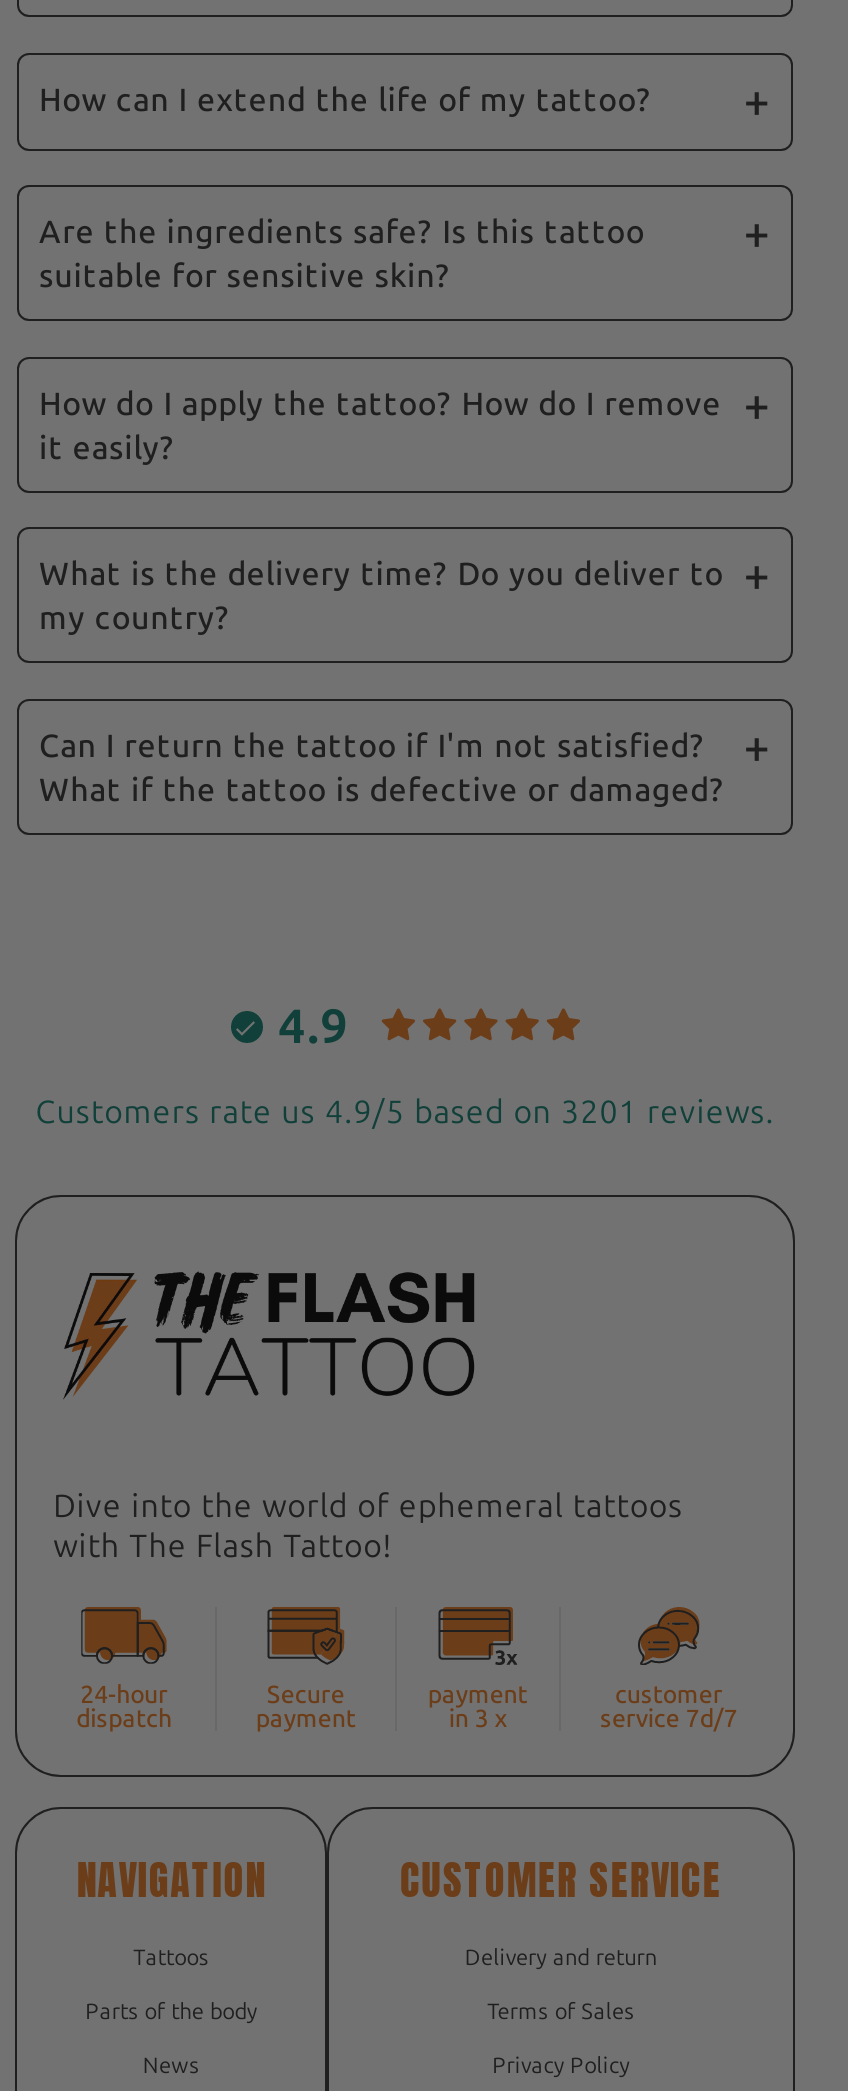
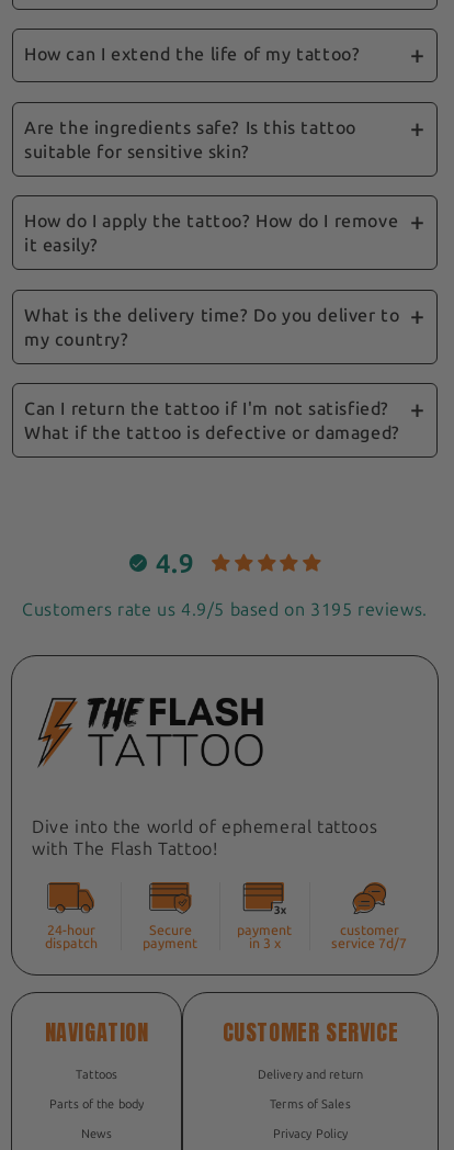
[35,1092,775,1130] Customers rate us 4.9/5 based on 3201 reviews. -> [22,599,427,620] Customers rate us 4.9/5 based on 3195 reviews.

